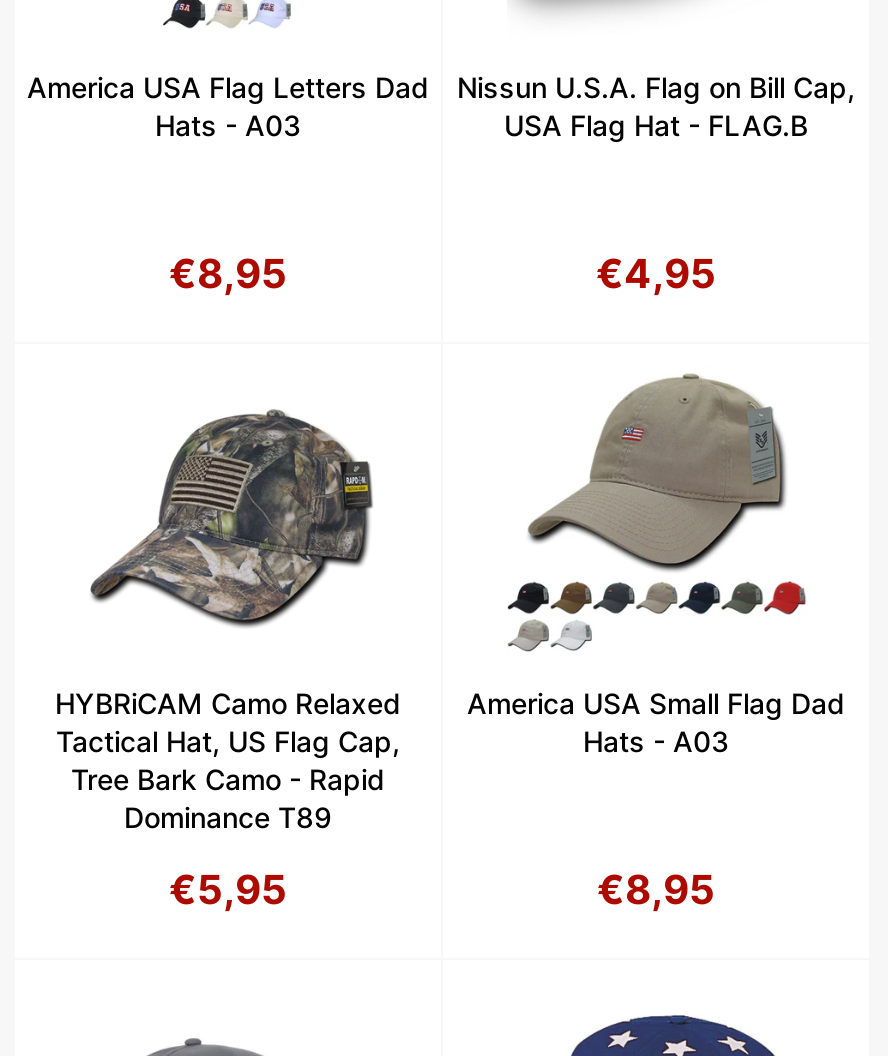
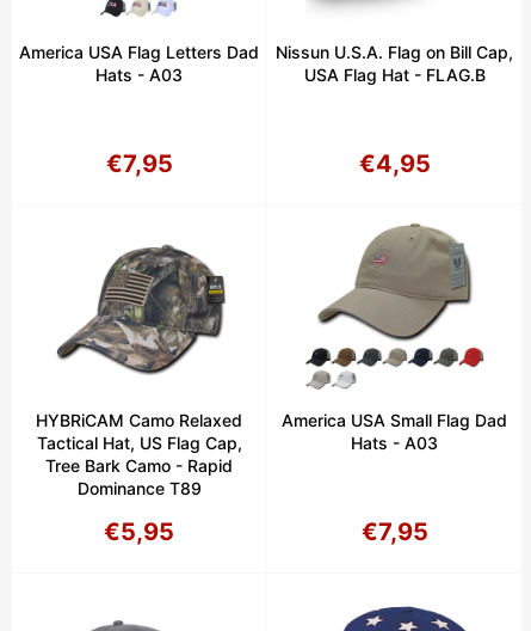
[169,251,287,299] €8,95 -> [106,150,172,178] €7,95
[597,867,715,915] €8,95 -> [361,518,428,547] €7,95

